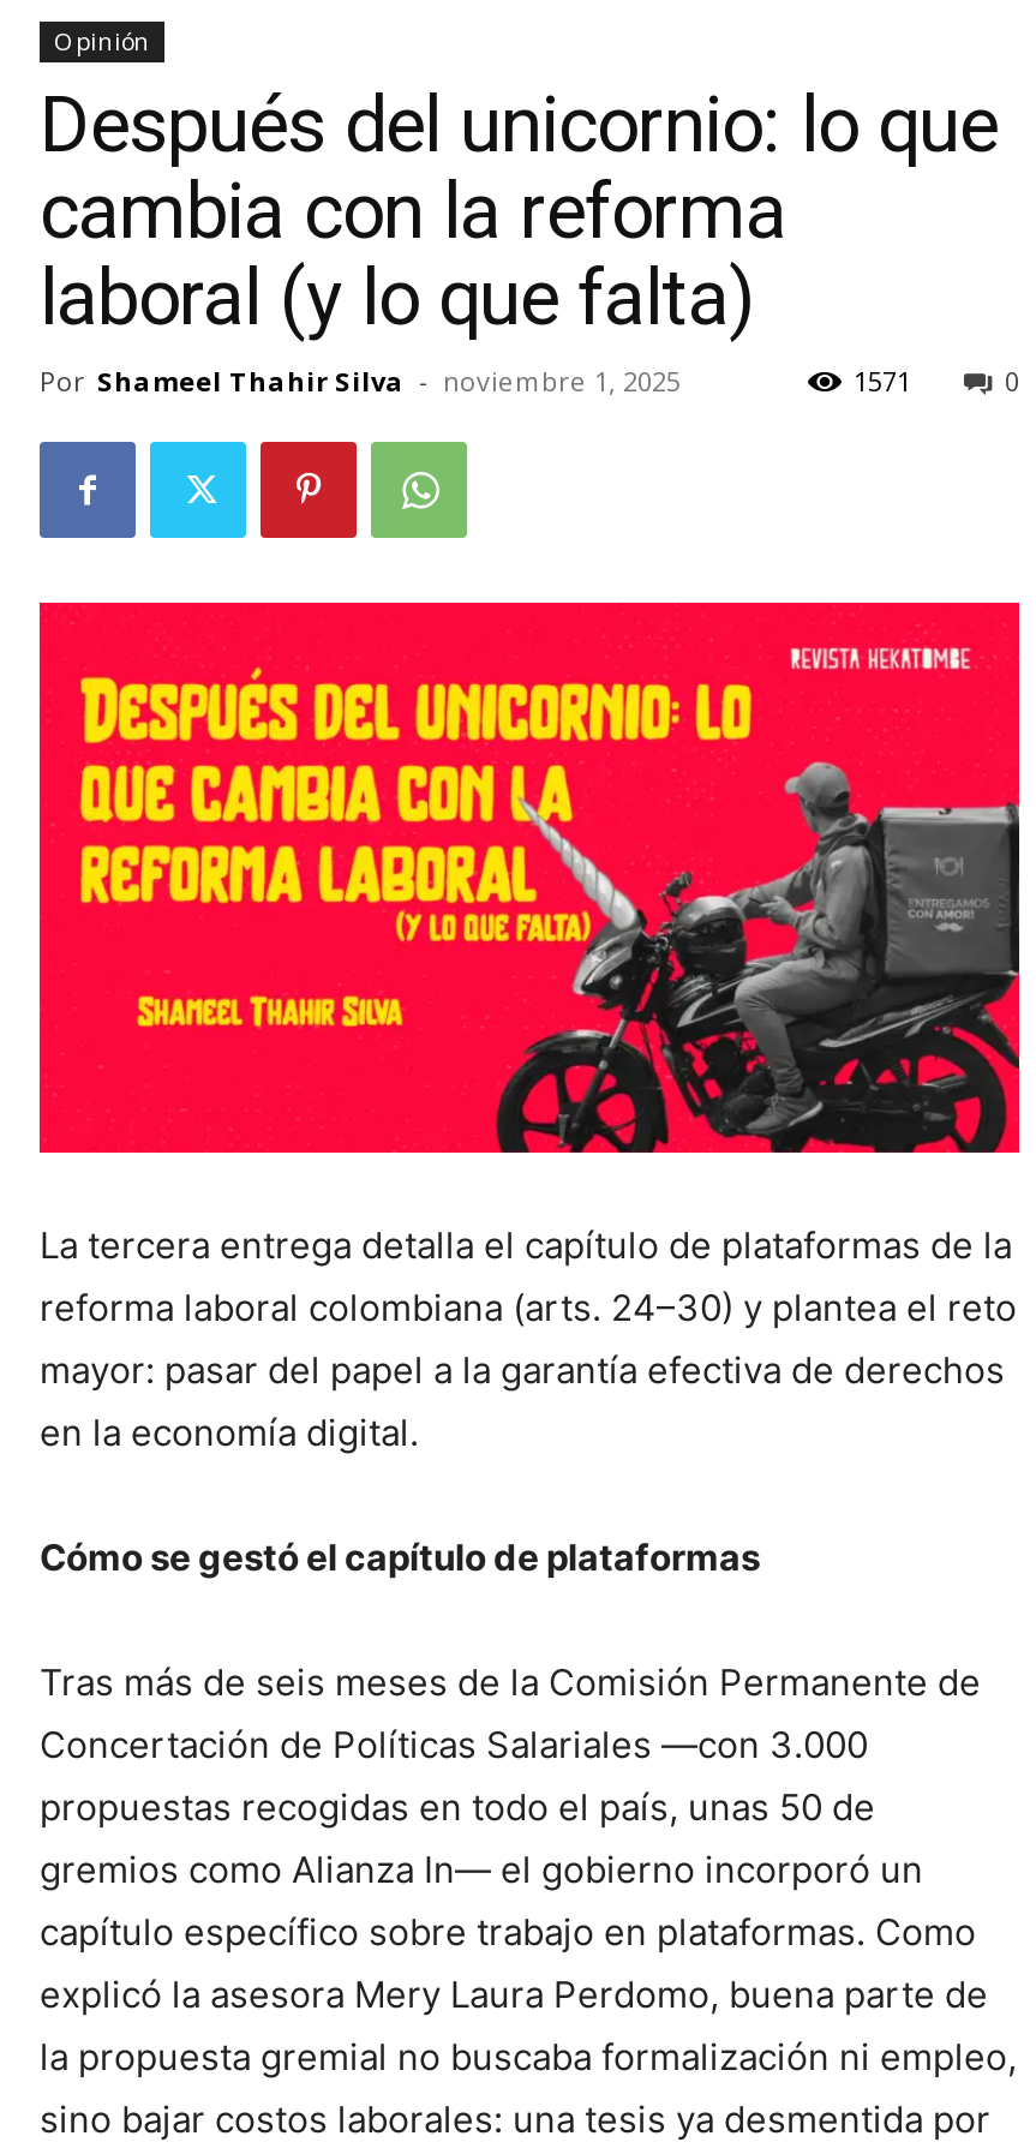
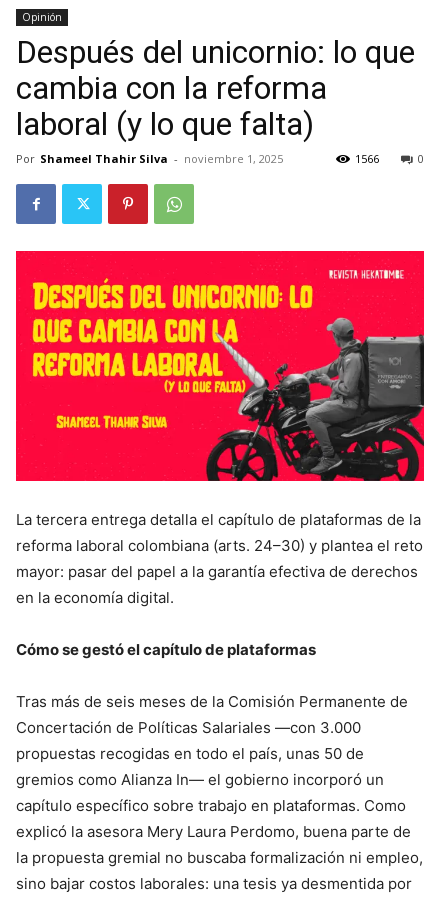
[854,363,911,399] 1571 -> [355,151,379,166] 1566

